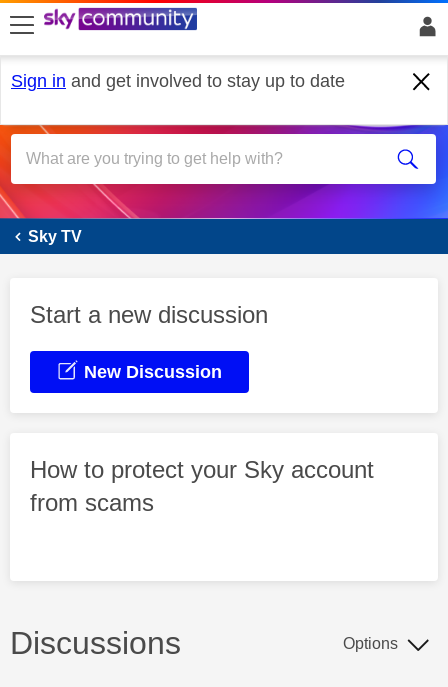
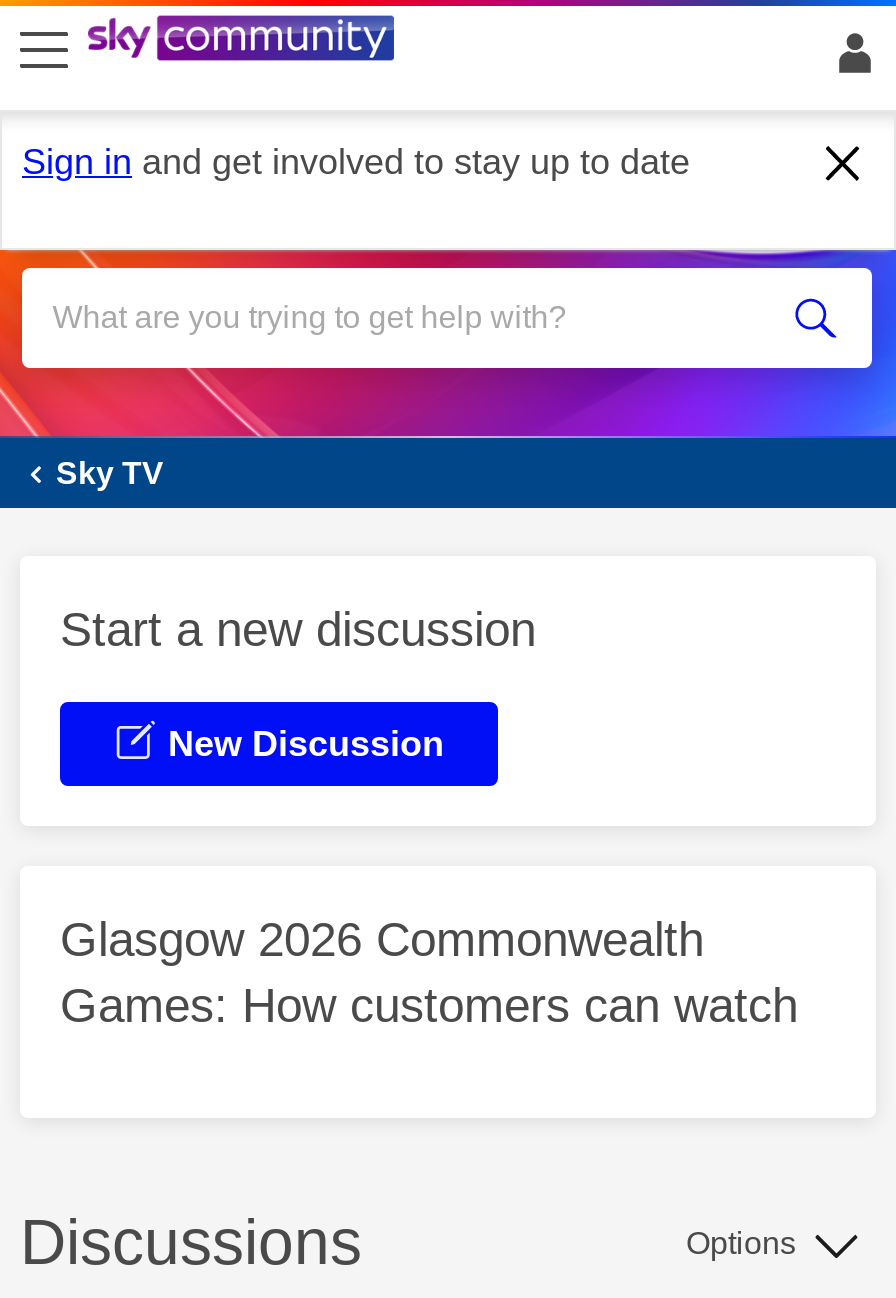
[30,456,374,516] How to protect your Sky account | from scams -> [60,912,798,1032] Glasgow 2026 Commonwealth | Games: How customers can watch

